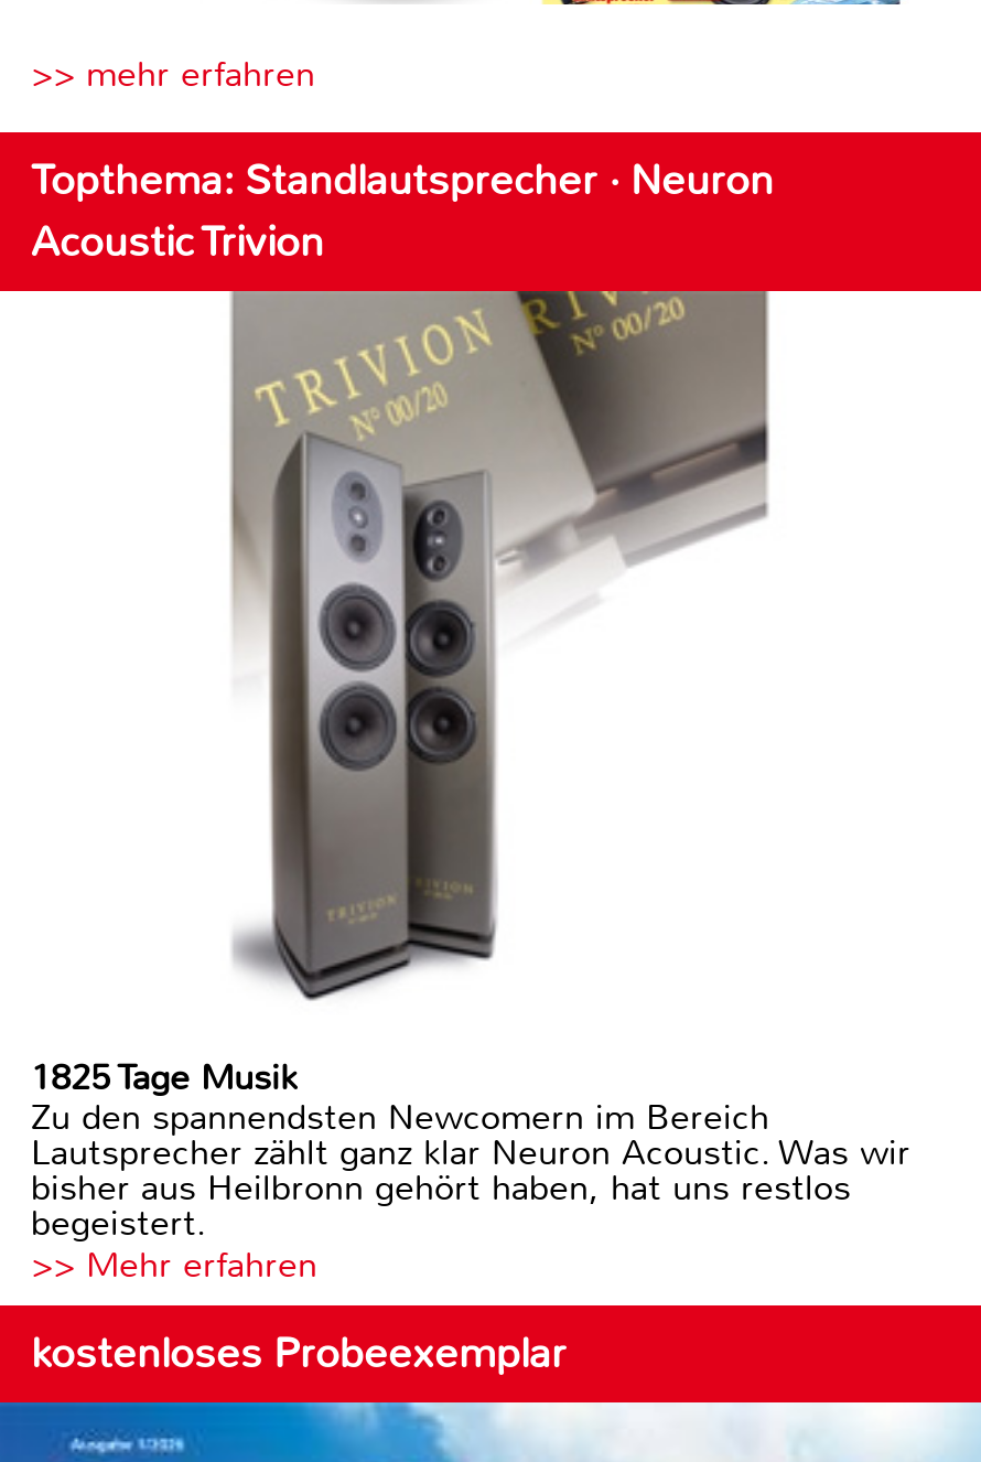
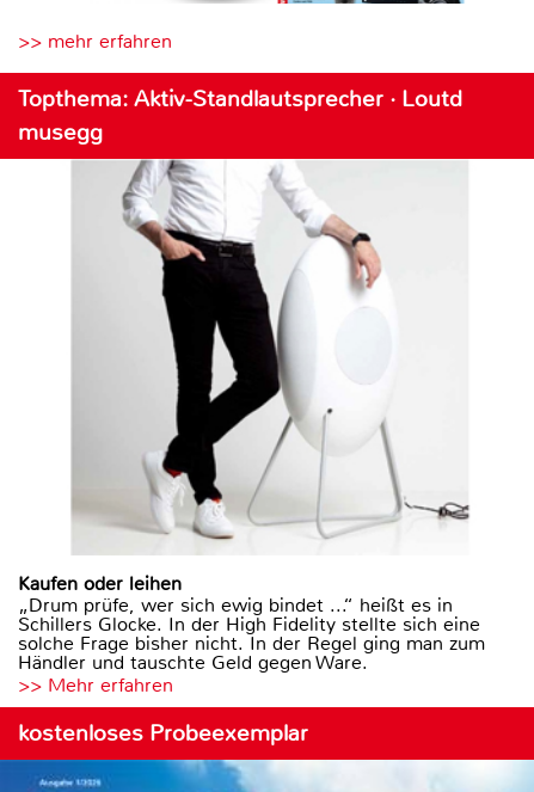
[31,153,774,270] Topthema: Standlautsprecher · Neuron | Acoustic Trivion -> [18,83,462,146] Topthema: Aktiv-Standlautsprecher · Loutd | musegg
[31,289,910,1247] [image] | 1825 Tage Musik | Zu den spannendsten Newcomern im Bereich | Lautsprecher zählt ganz klar Neuron Acoustic. Was wir | bisher aus Heilbronn gehört haben, hat uns restlos | begeistert. -> [18,158,485,675] [image] | Kaufen oder leihen | „Drum prüfe, wer sich ewig bindet ...“ heißt es in | Schillers Glocke. In der High Fidelity stellte sich eine | solche Frage bisher nicht. In der Regel ging man zum | Händler und tauschte Geld gegen Ware.

